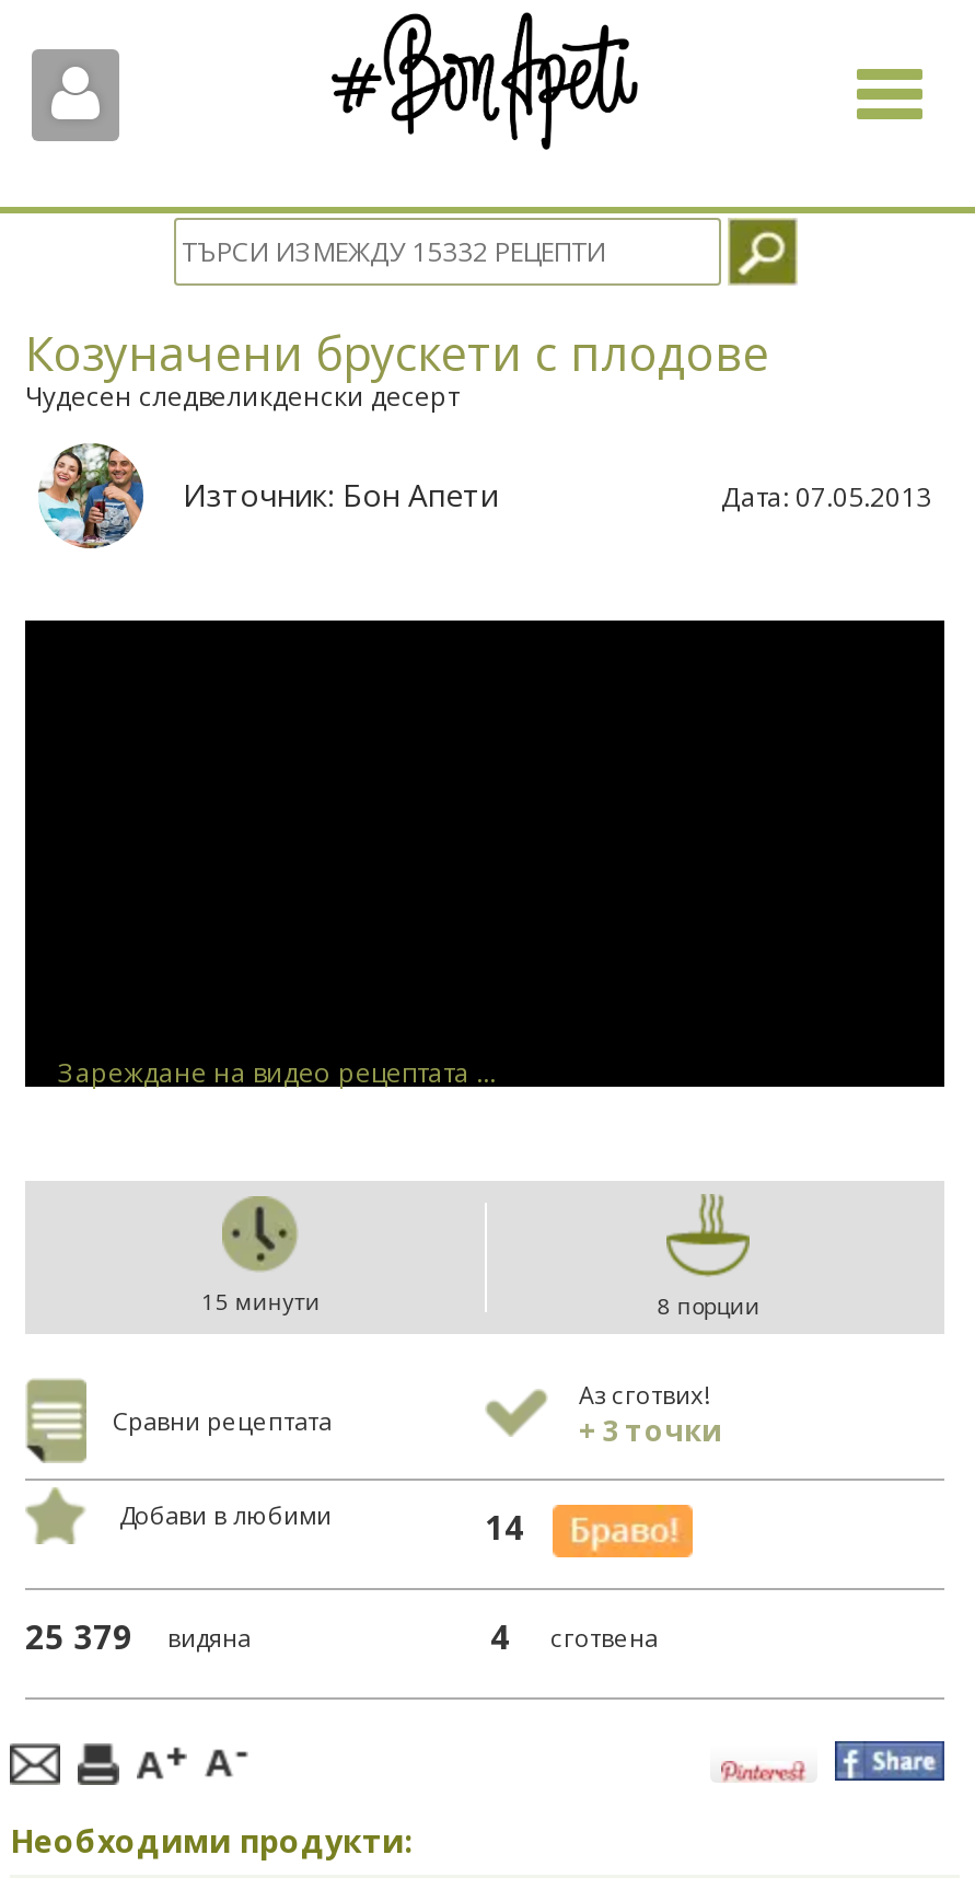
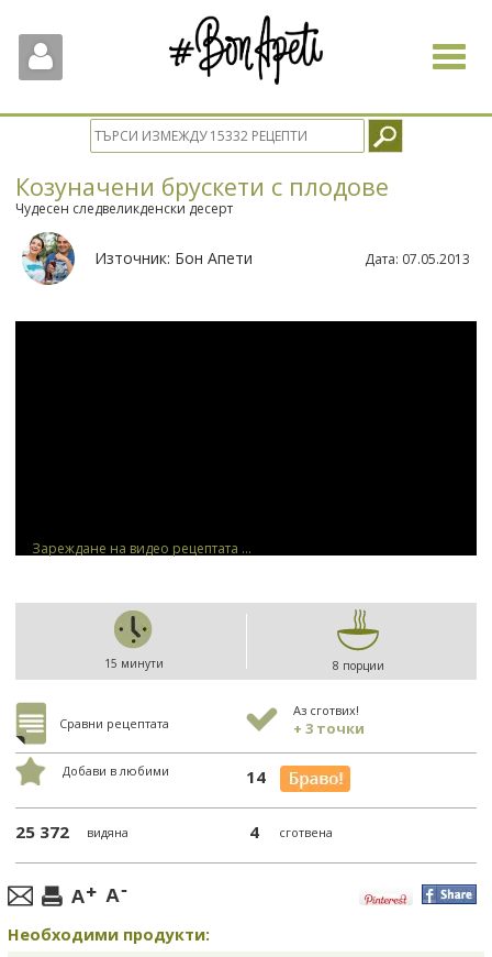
[25,1614,251,1658] 25 379 видяна -> [15,820,128,842] 25 372 видяна

